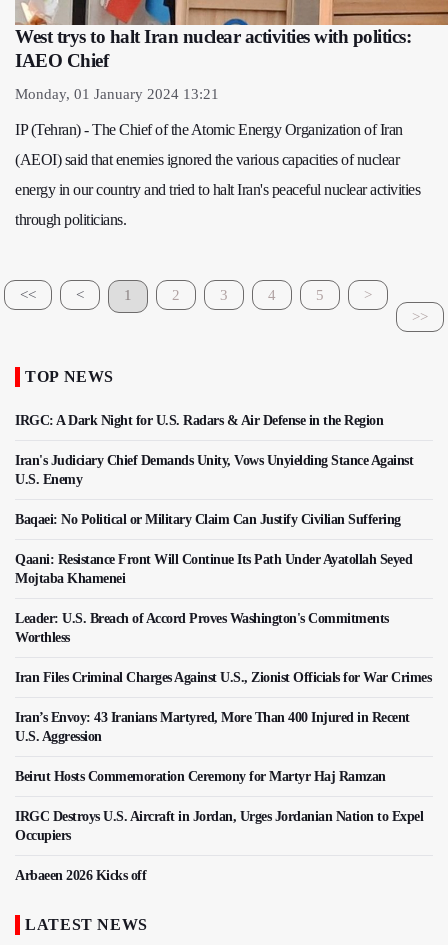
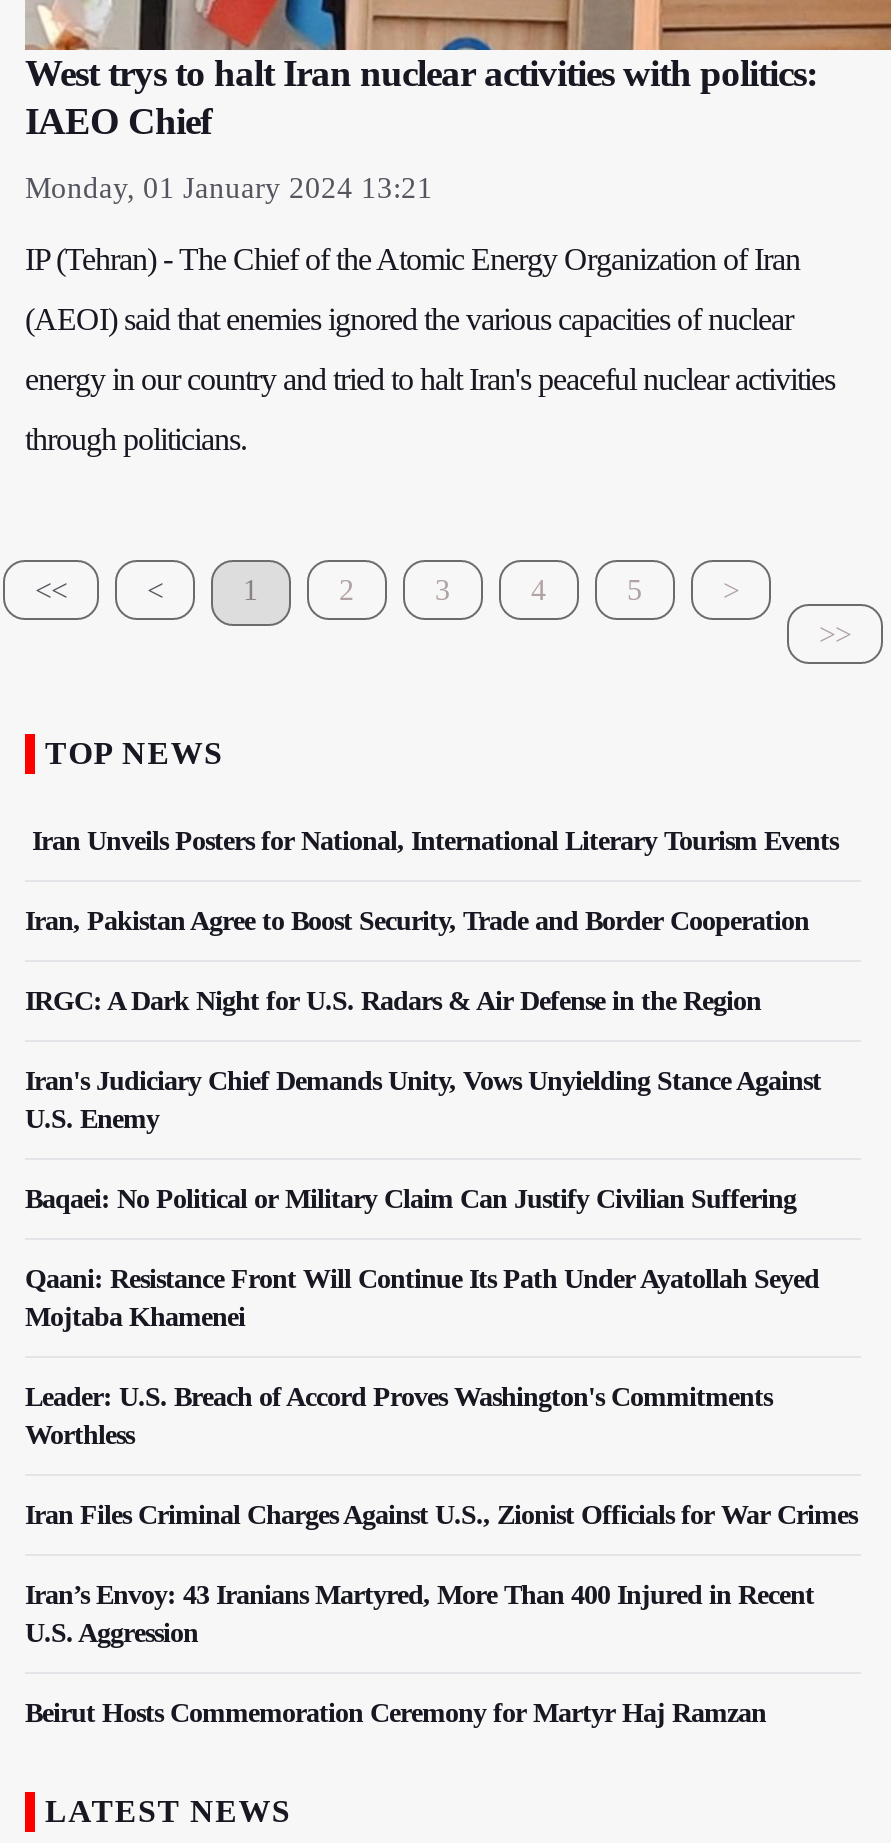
none -> [25,826,838,936] Iran Unveils Posters for National, International Literary Tourism Events | Iran, Pakistan Agree to Boost Security, Trade and Border Cooperation
moved [15,413,431,784] -> [25,986,857,1728]: IRGC: A Dark Night for U.S. Radars & Air Defense in the Region | Iran's Judiciary Chief Demands Unity, Vows Unyielding Stance Against | U.S. Enemy | ... | U.S. Aggression | Beirut Hosts Commemoration Ceremony for Martyr Haj Ramzan
[15,809,423,883] IRGC Destroys U.S. Aircraft in Jordan, Urges Jordanian Nation to Expel | Occupiers | Arbaeen 2026 Kicks off -> none

